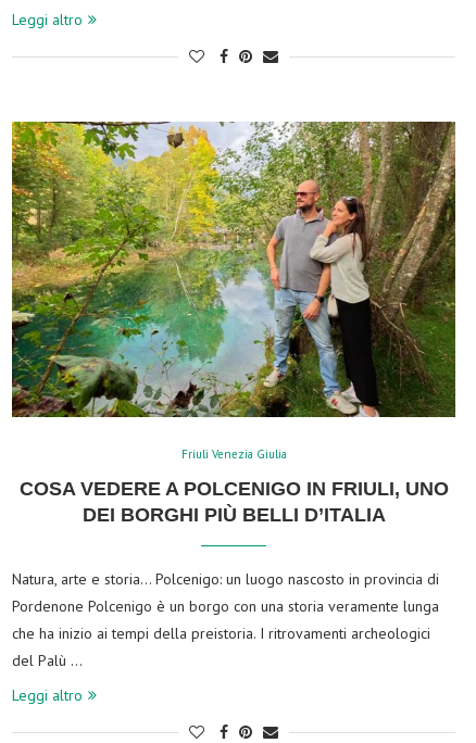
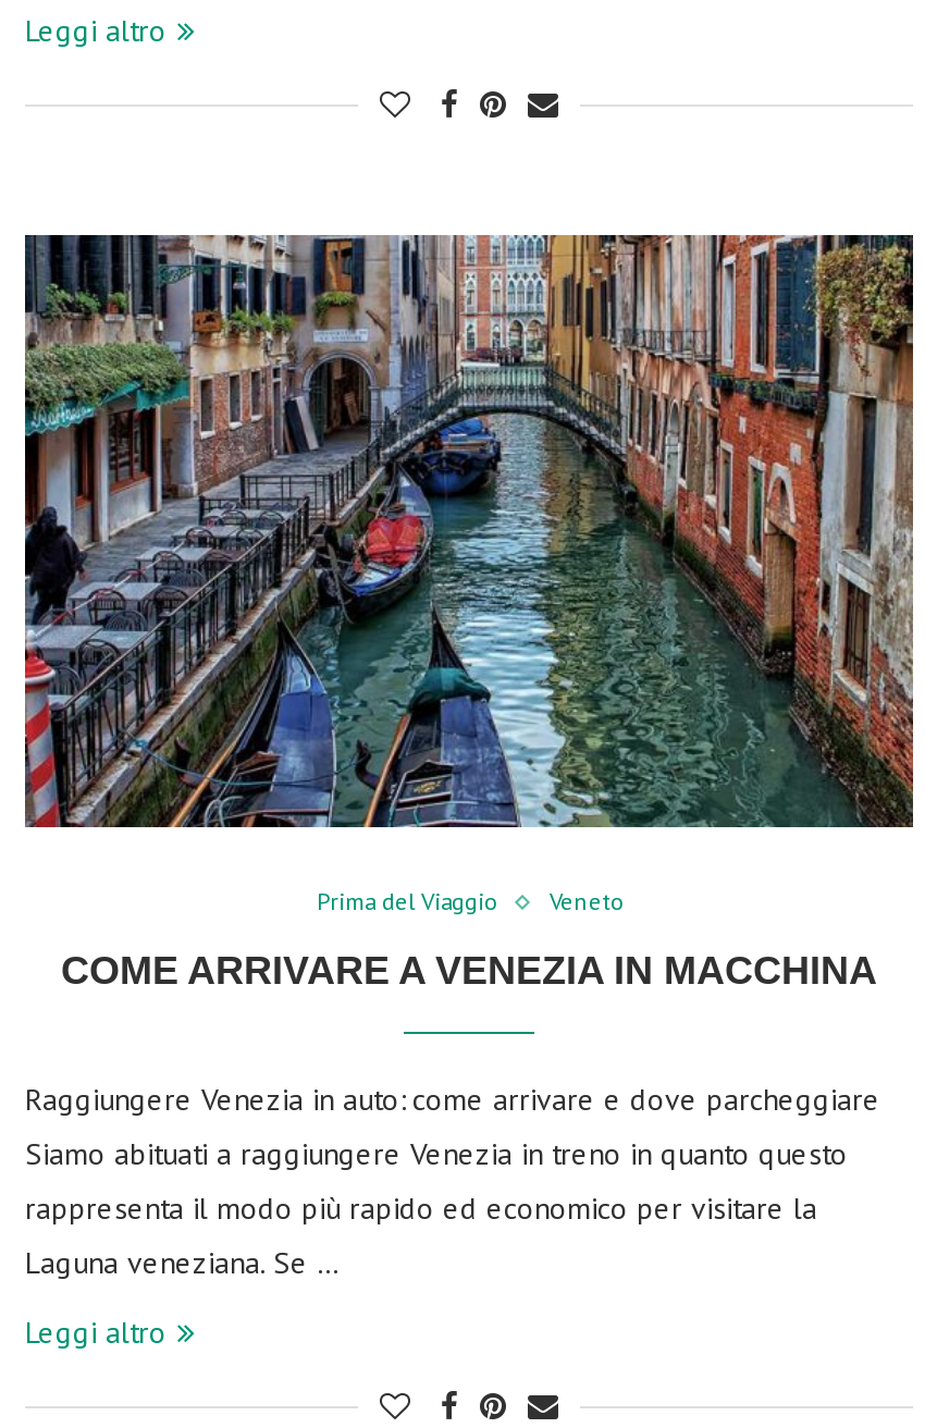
[11,121,456,462] [image] | Friuli Venezia Giulia -> [23,233,915,916] [image] | Prima del Viaggio | Veneto
[19,478,448,526] COSA VEDERE A POLCENIGO IN FRIULI, UNO | DEI BORGHI PIÙ BELLI D’ITALIA -> [61,949,877,993] COME ARRIVARE A VENEZIA IN MACCHINA
[12,569,439,670] Natura, arte e storia… Polcenigo: un luogo nascosto in provincia di | Pordenone Polcenigo è un borgo con una storia veramente lunga | che ha inizio ai tempi della preistoria. I ritrovamenti archeologici | del Palù … -> [25,1080,880,1282] Raggiungere Venezia in auto: come arrivare e dove parcheggiare | Siamo abituati a raggiungere Venezia in treno in quanto questo | rappresenta il modo più rapido ed economico per visitare la | Laguna veneziana. Se …

